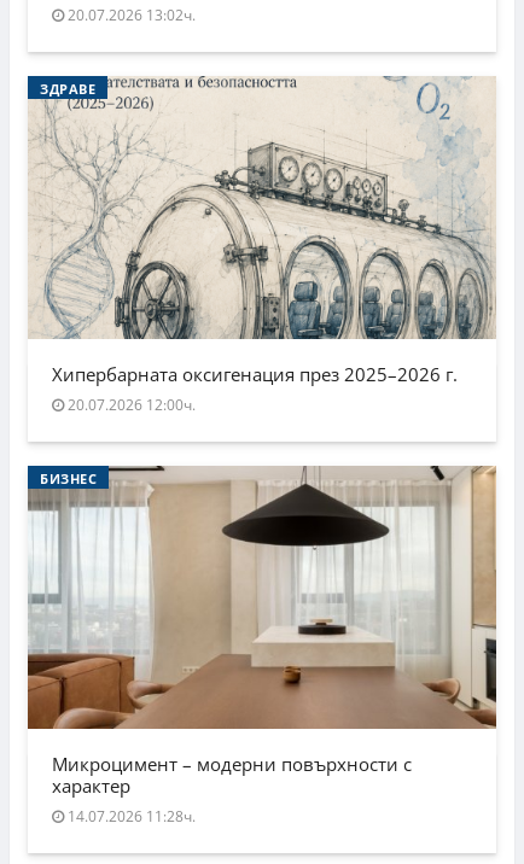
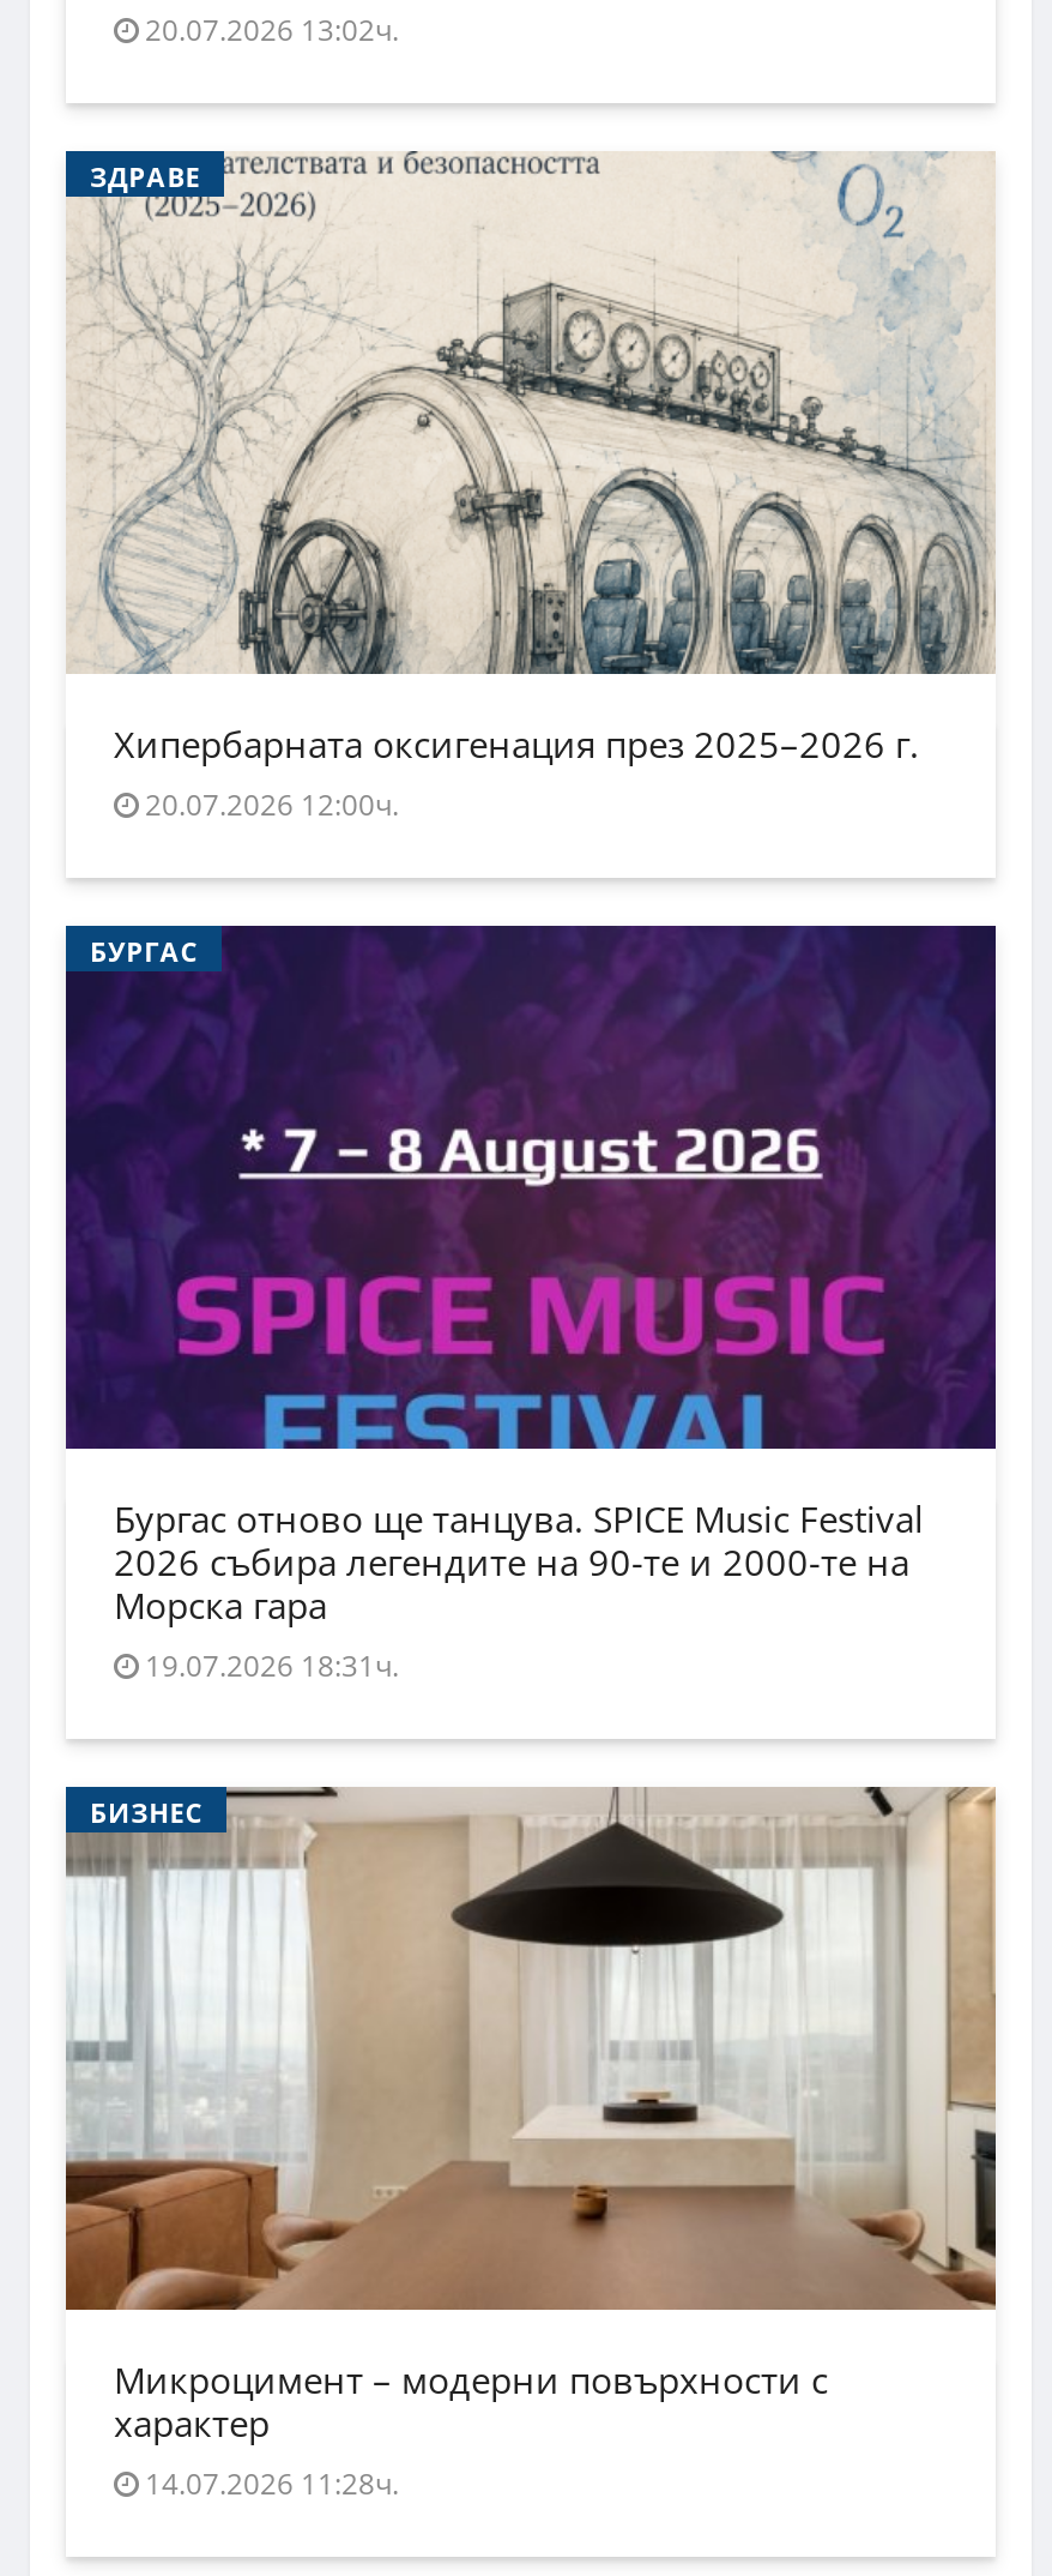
none -> [64,923,998,1451] [image] | БУРГАС
none -> [114,1494,924,1686] Бургас отново ще танцува. SPICE Music Festival | 2026 събира легендите на 90-те и 2000-те на | Морска гара | 19.07.2026 18:31ч.

